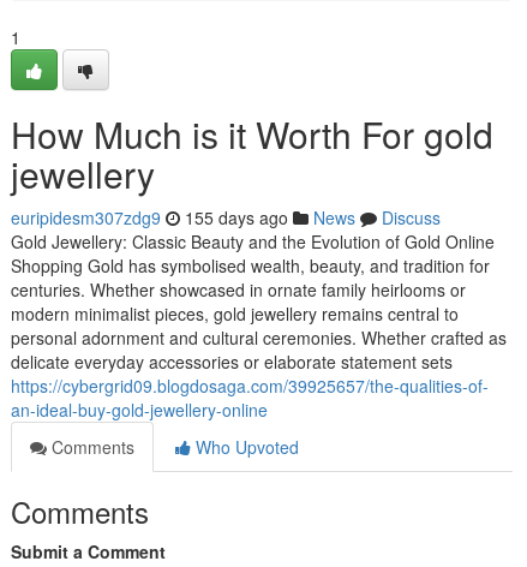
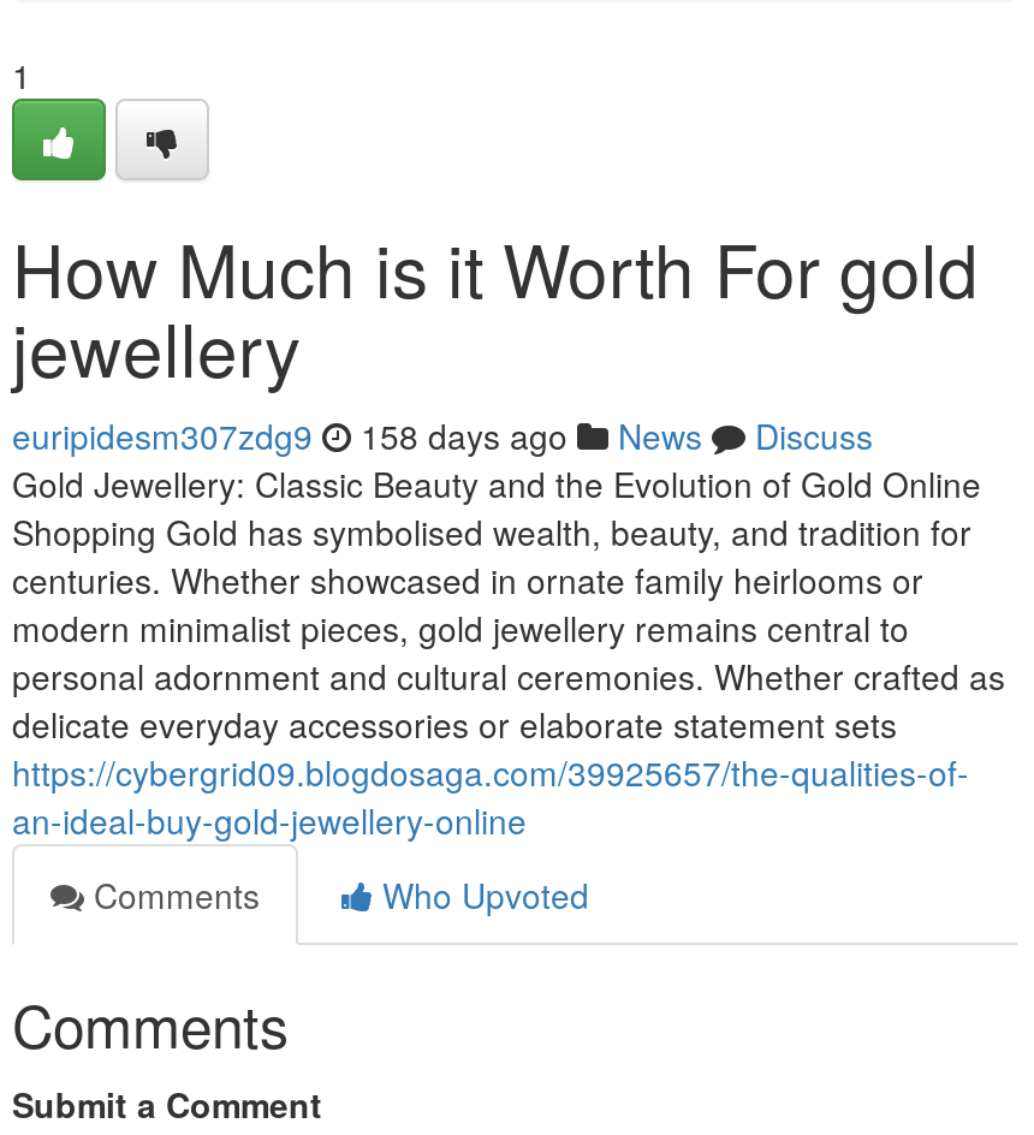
[11,205,441,229] euripidesm307zdg9 155 days ago News Discuss -> [12,411,873,459] euripidesm307zdg9 158 days ago News Discuss

